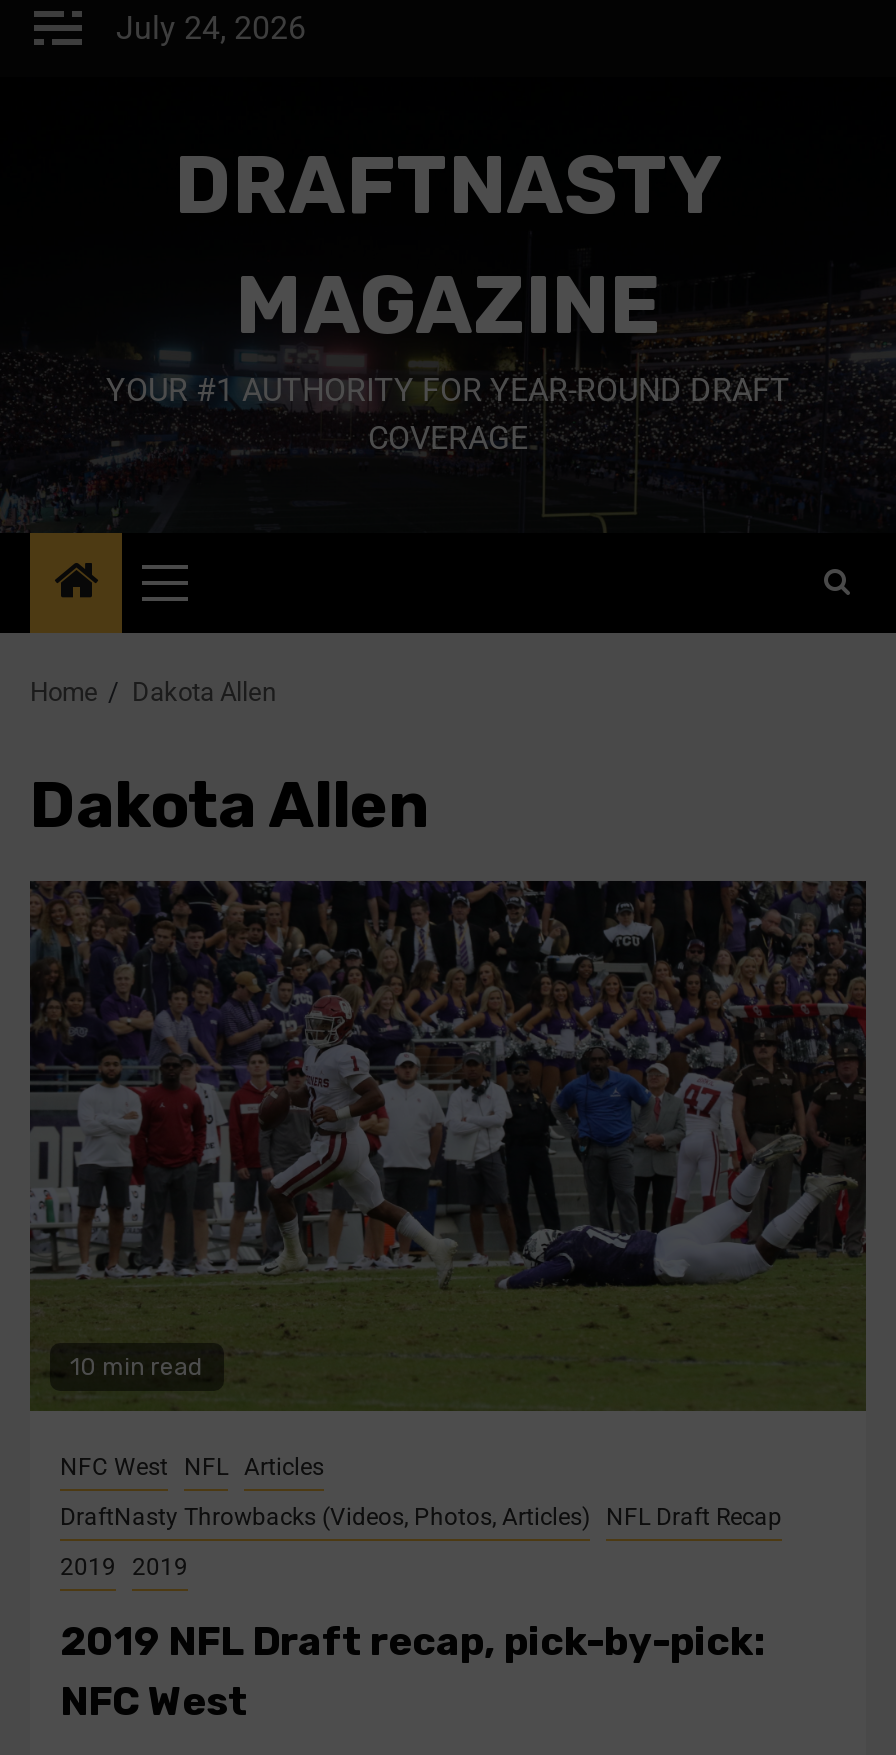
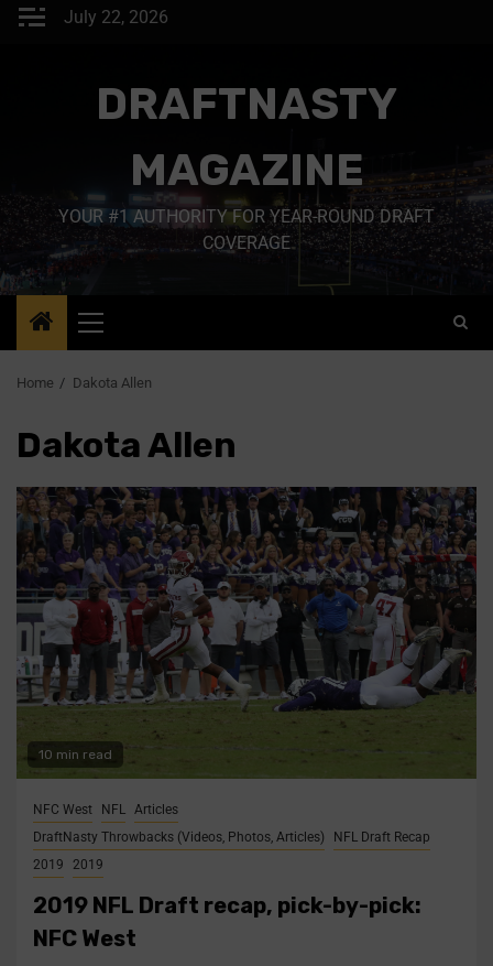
[116,9,306,47] July 24, 2026 -> [64,7,168,28] July 22, 2026

